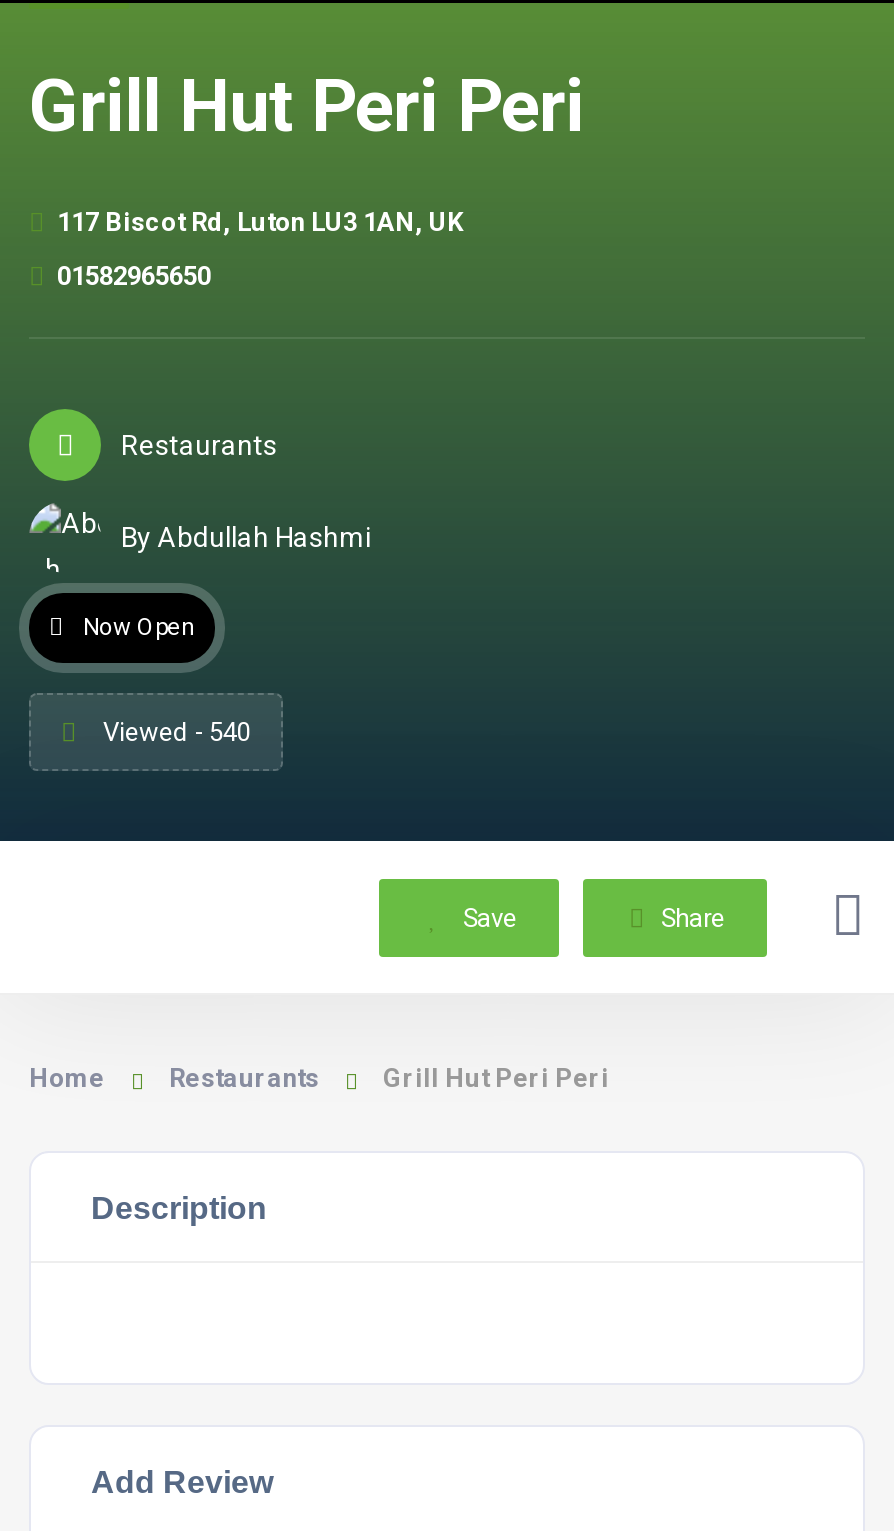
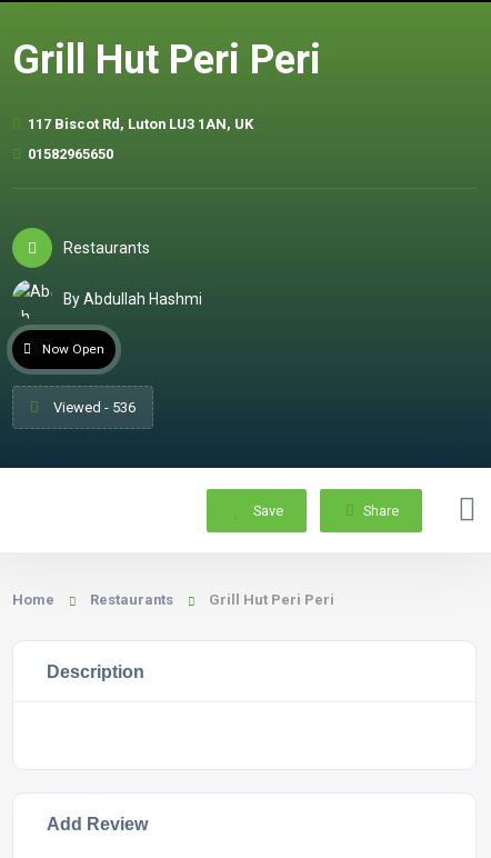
[97,717,251,747] Viewed - 540 -> [50,399,136,416] Viewed - 536

